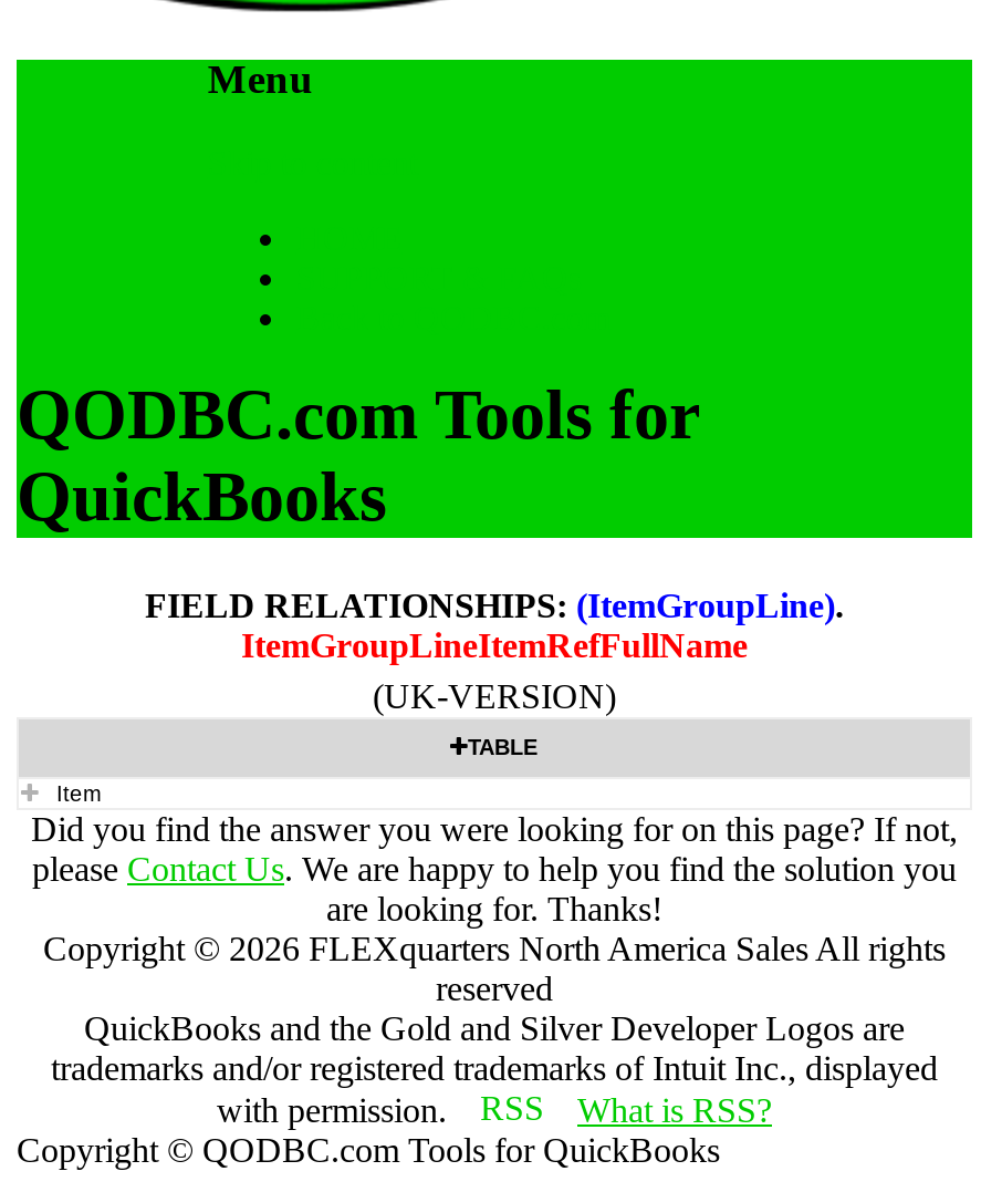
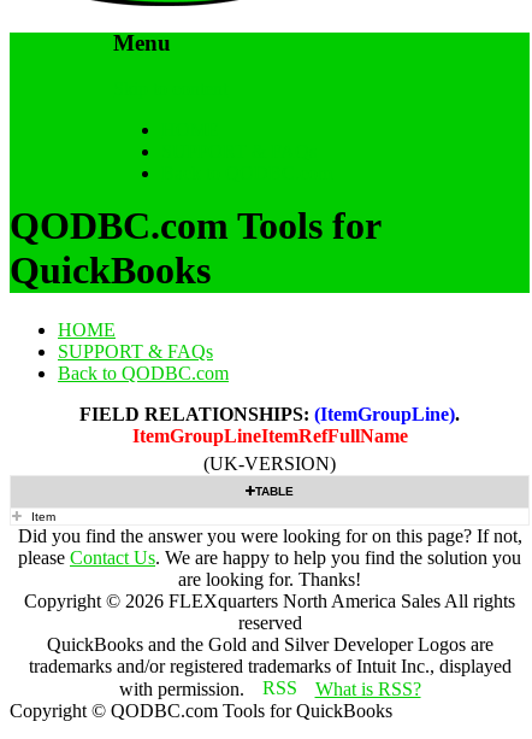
none -> [58,319,229,383] HOME | SUPPORT & FAQs | Back to QODBC.com

